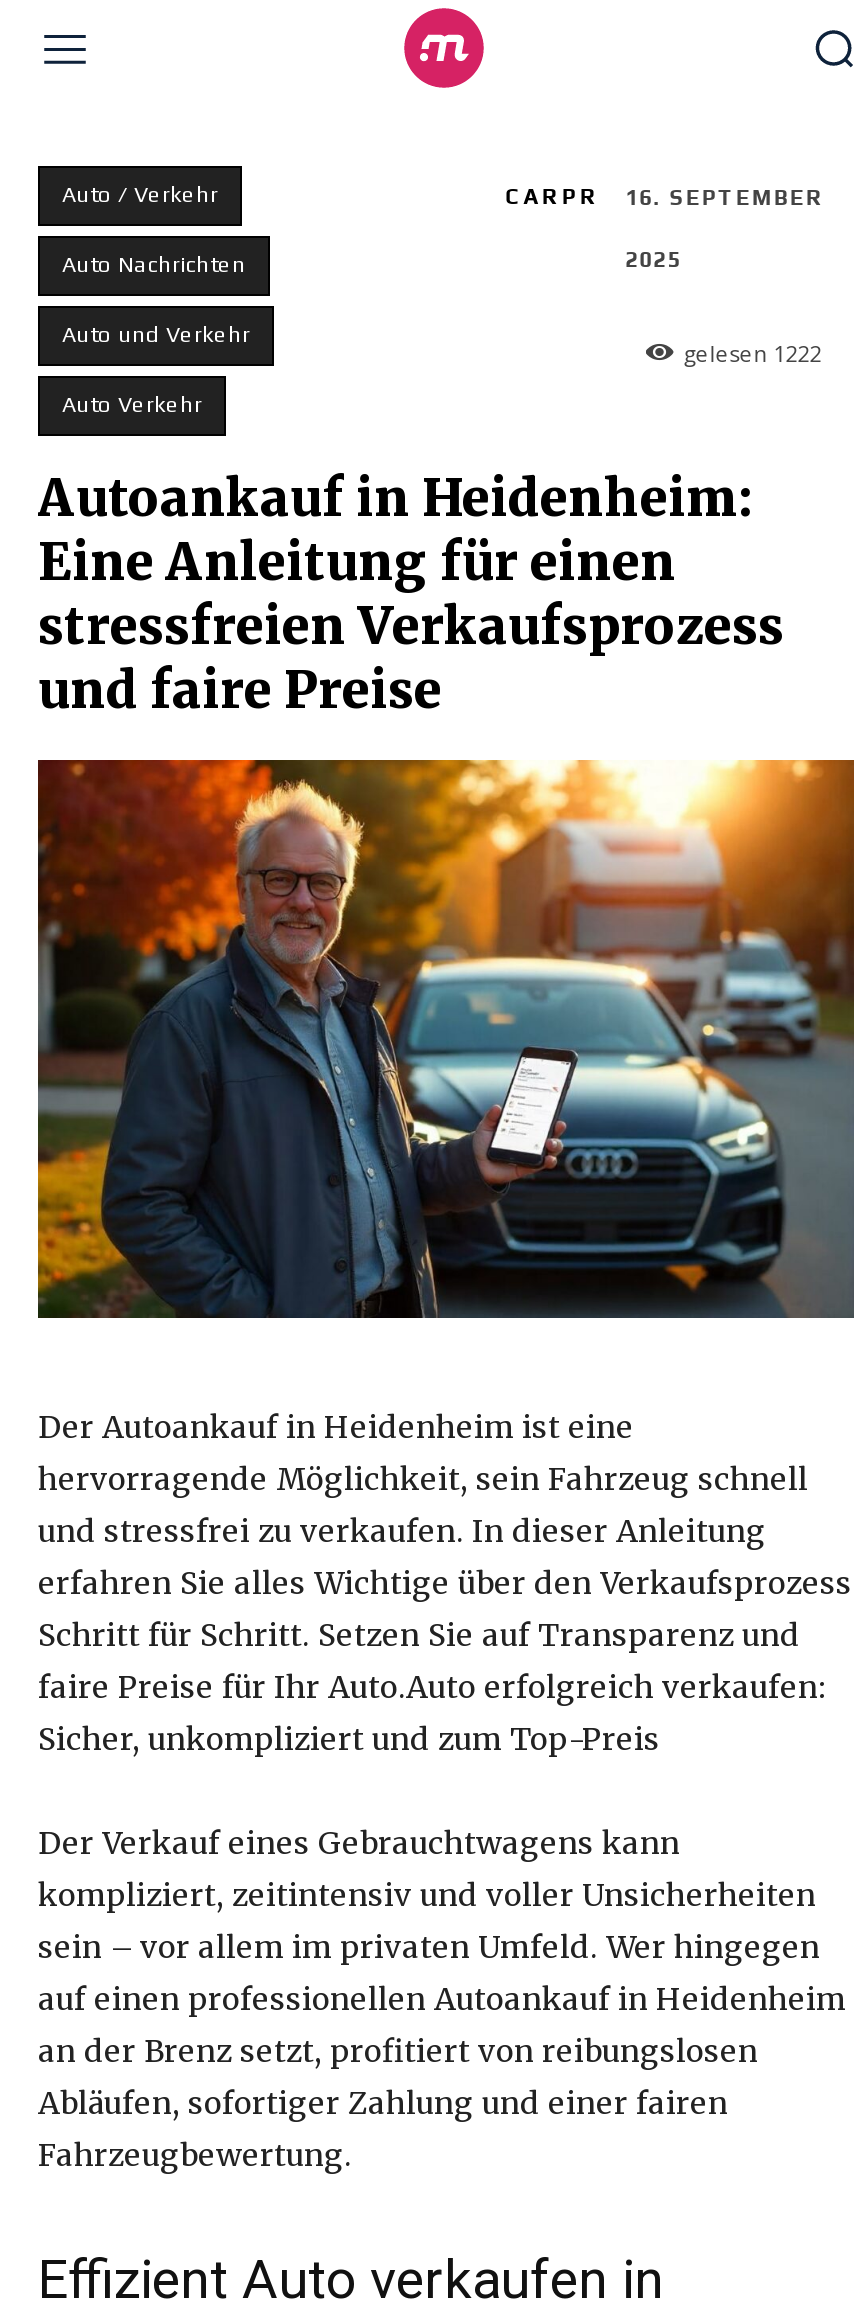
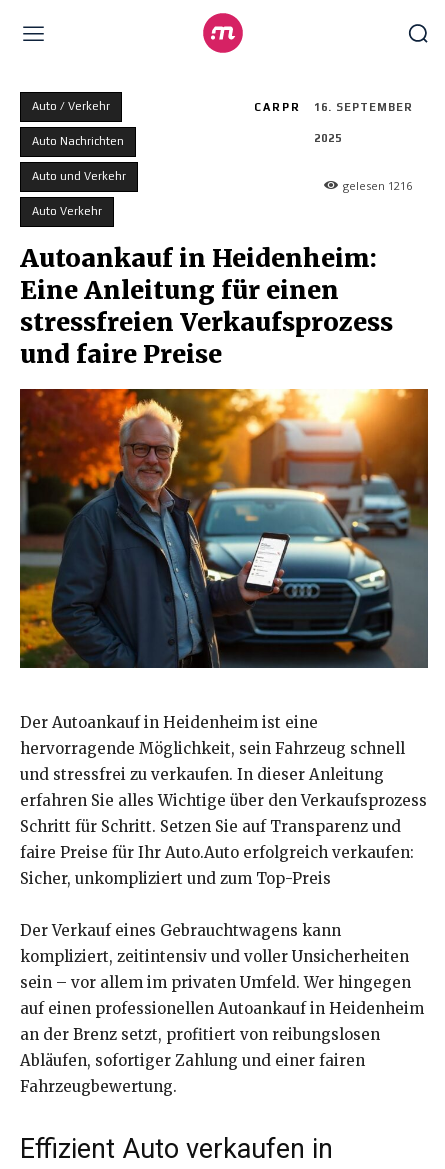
[683,338,821,368] gelesen 1222 -> [343,178,412,193] gelesen 1216

